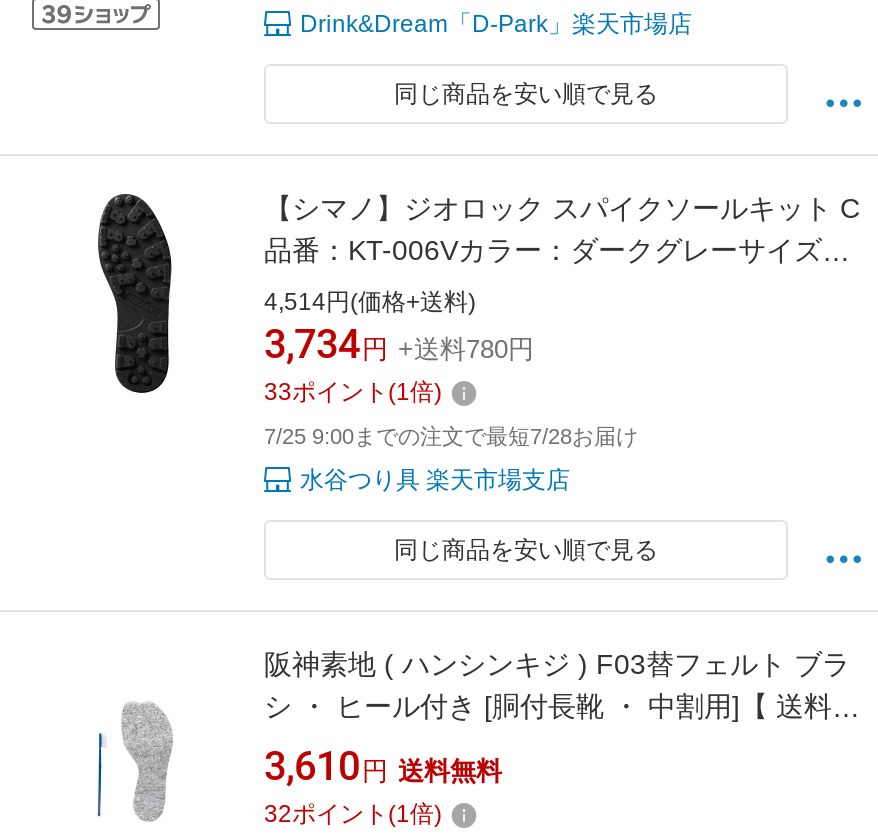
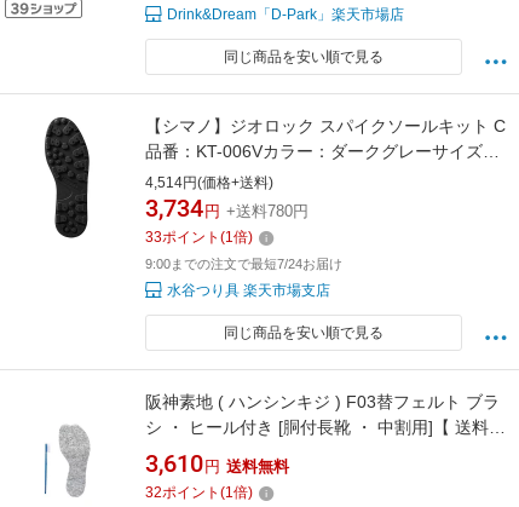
[264,425,638,449] 7/25 9:00までの注文で最短7/28お届け -> [145,257,342,272] 9:00までの注文で最短7/24お届け

